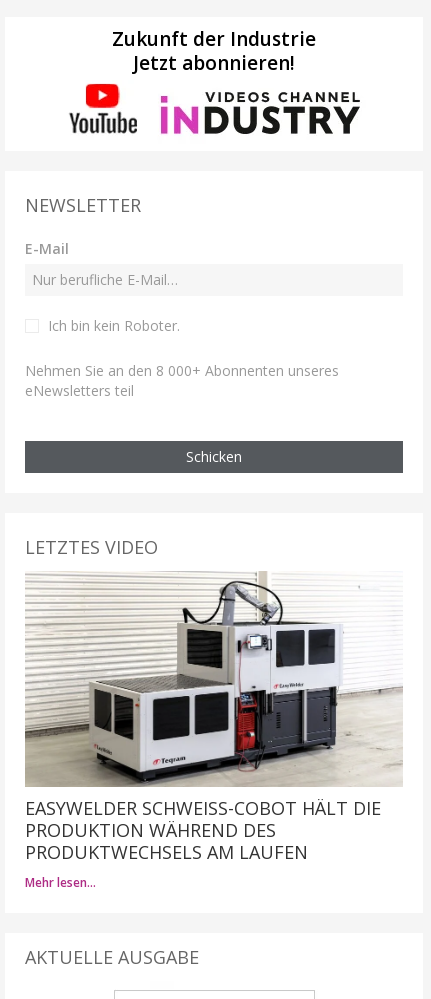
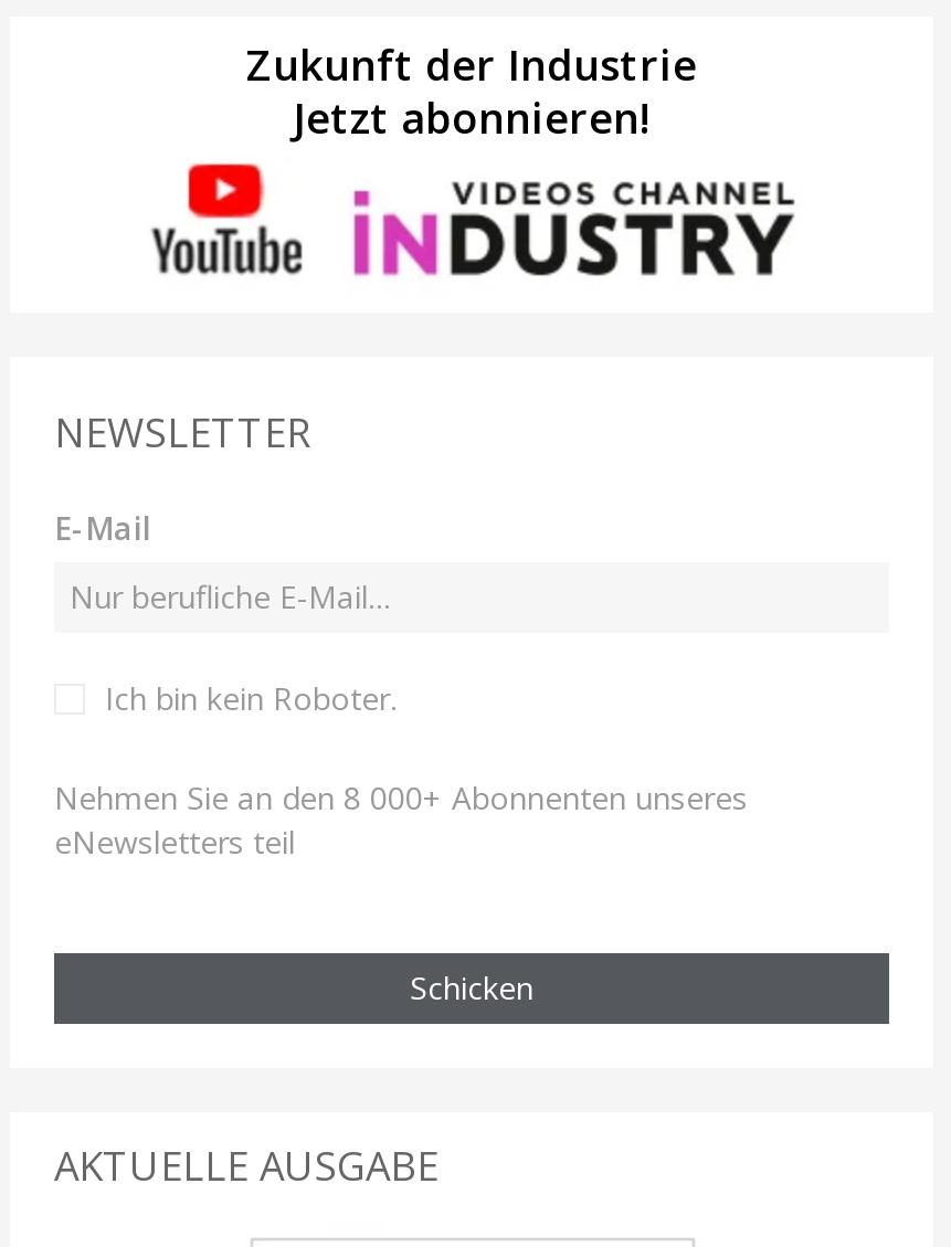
[25,535,158,559] LETZTES VIDEO -> none
[24,572,403,891] [image] | EASYWELDER SCHWEISS-COBOT HÄLT DIE P | RODUKTION WÄHREND DES P | RODUKTWECHSELS AM LAUFEN | Mehr lesen… -> none

